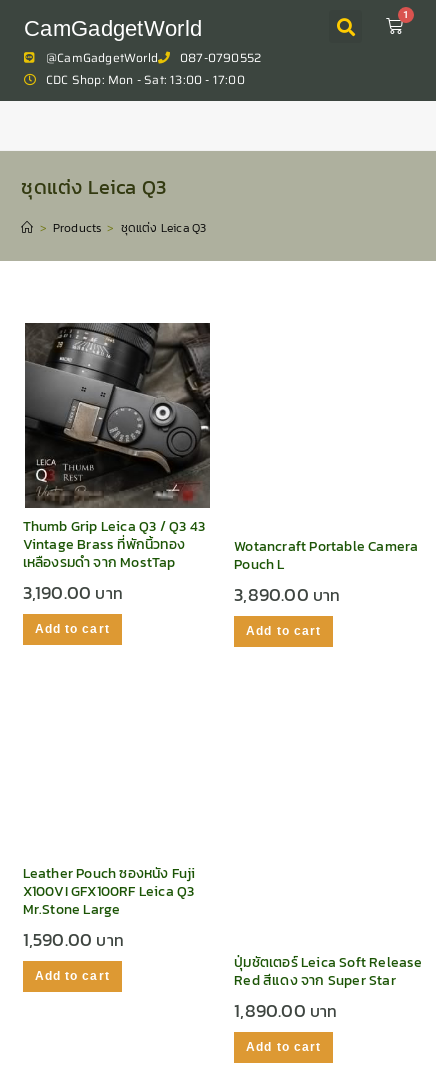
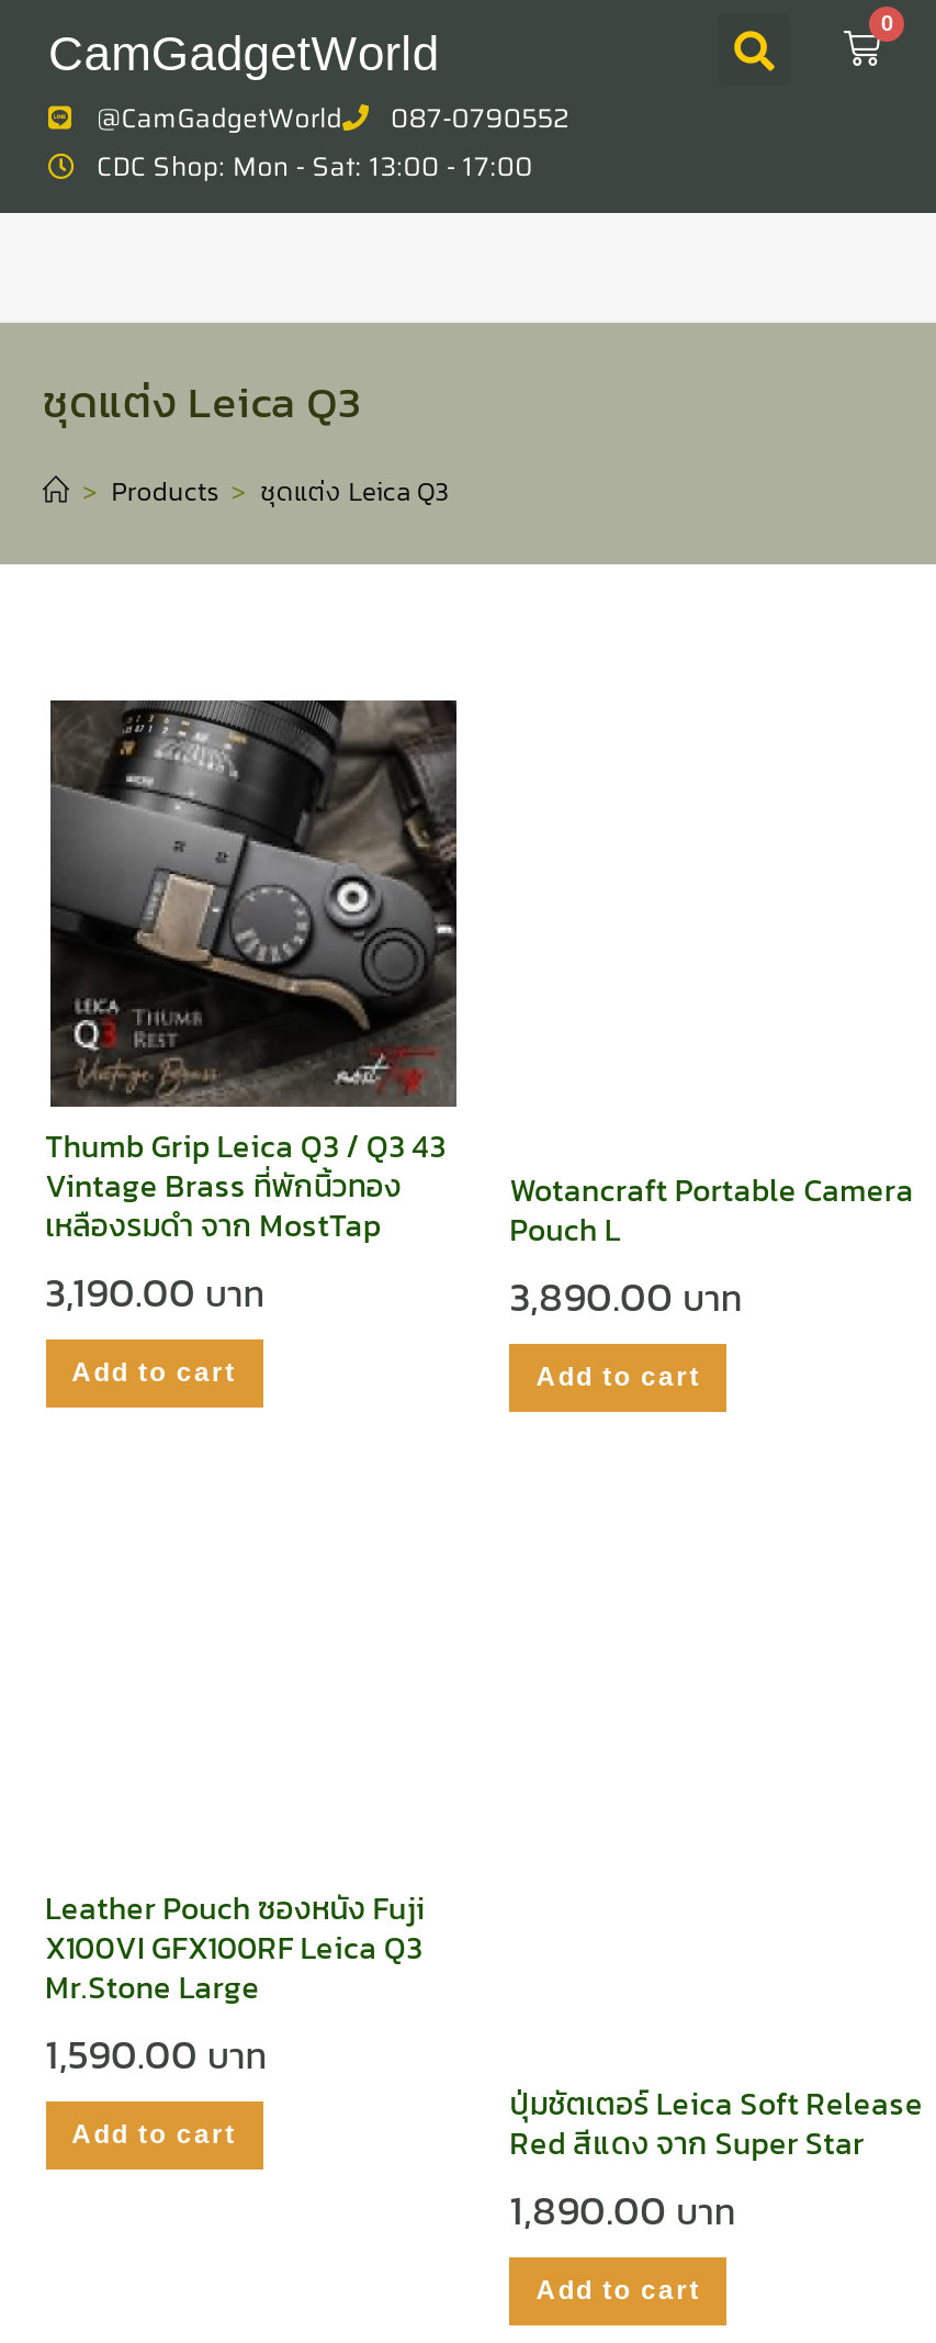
[403,9,410,20] 1 -> [881,11,895,35] 0

